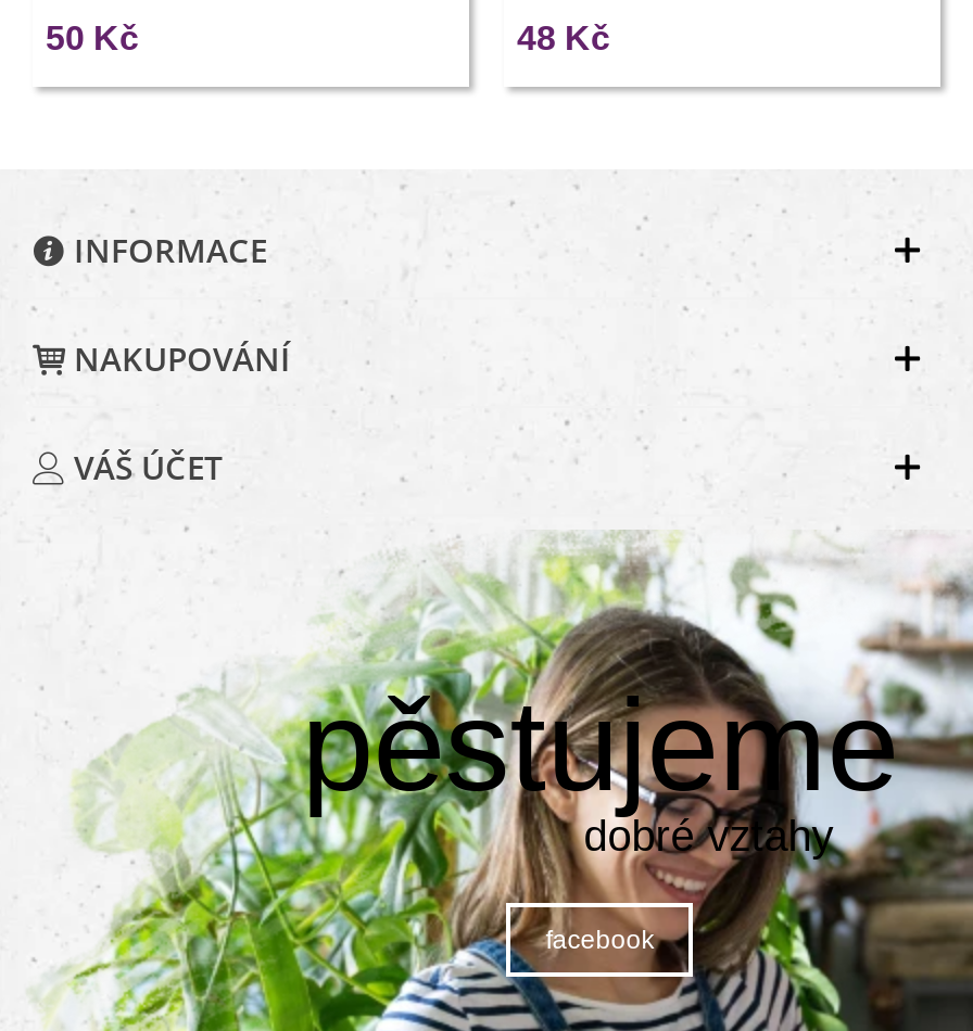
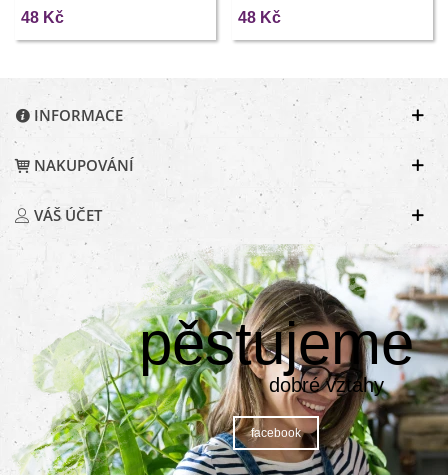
[46,19,139,56] 50 Kč -> [21,9,64,26] 48 Kč

